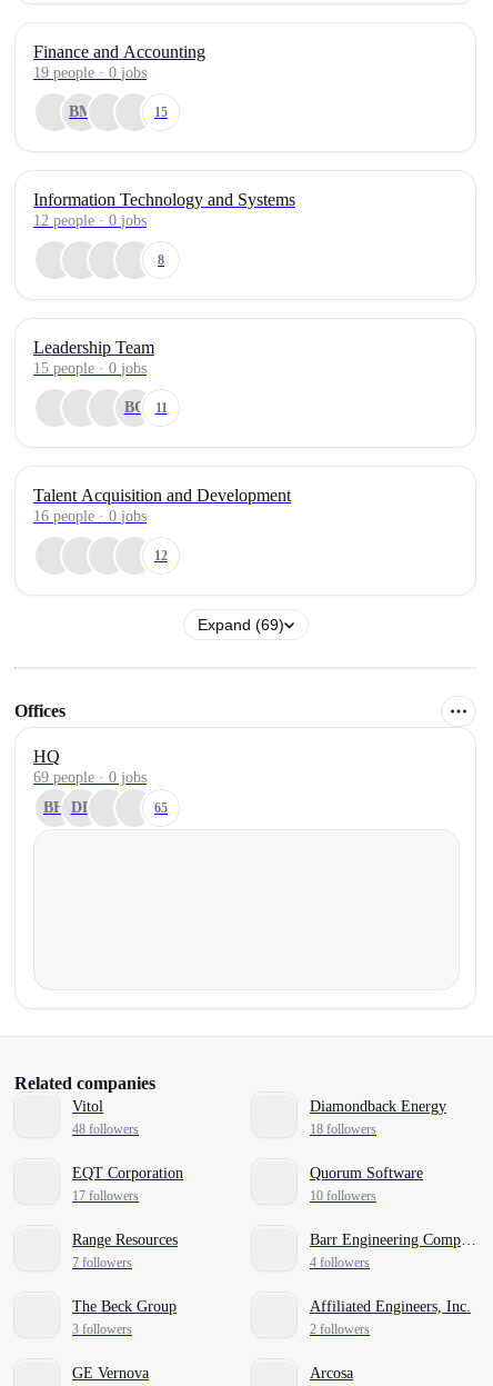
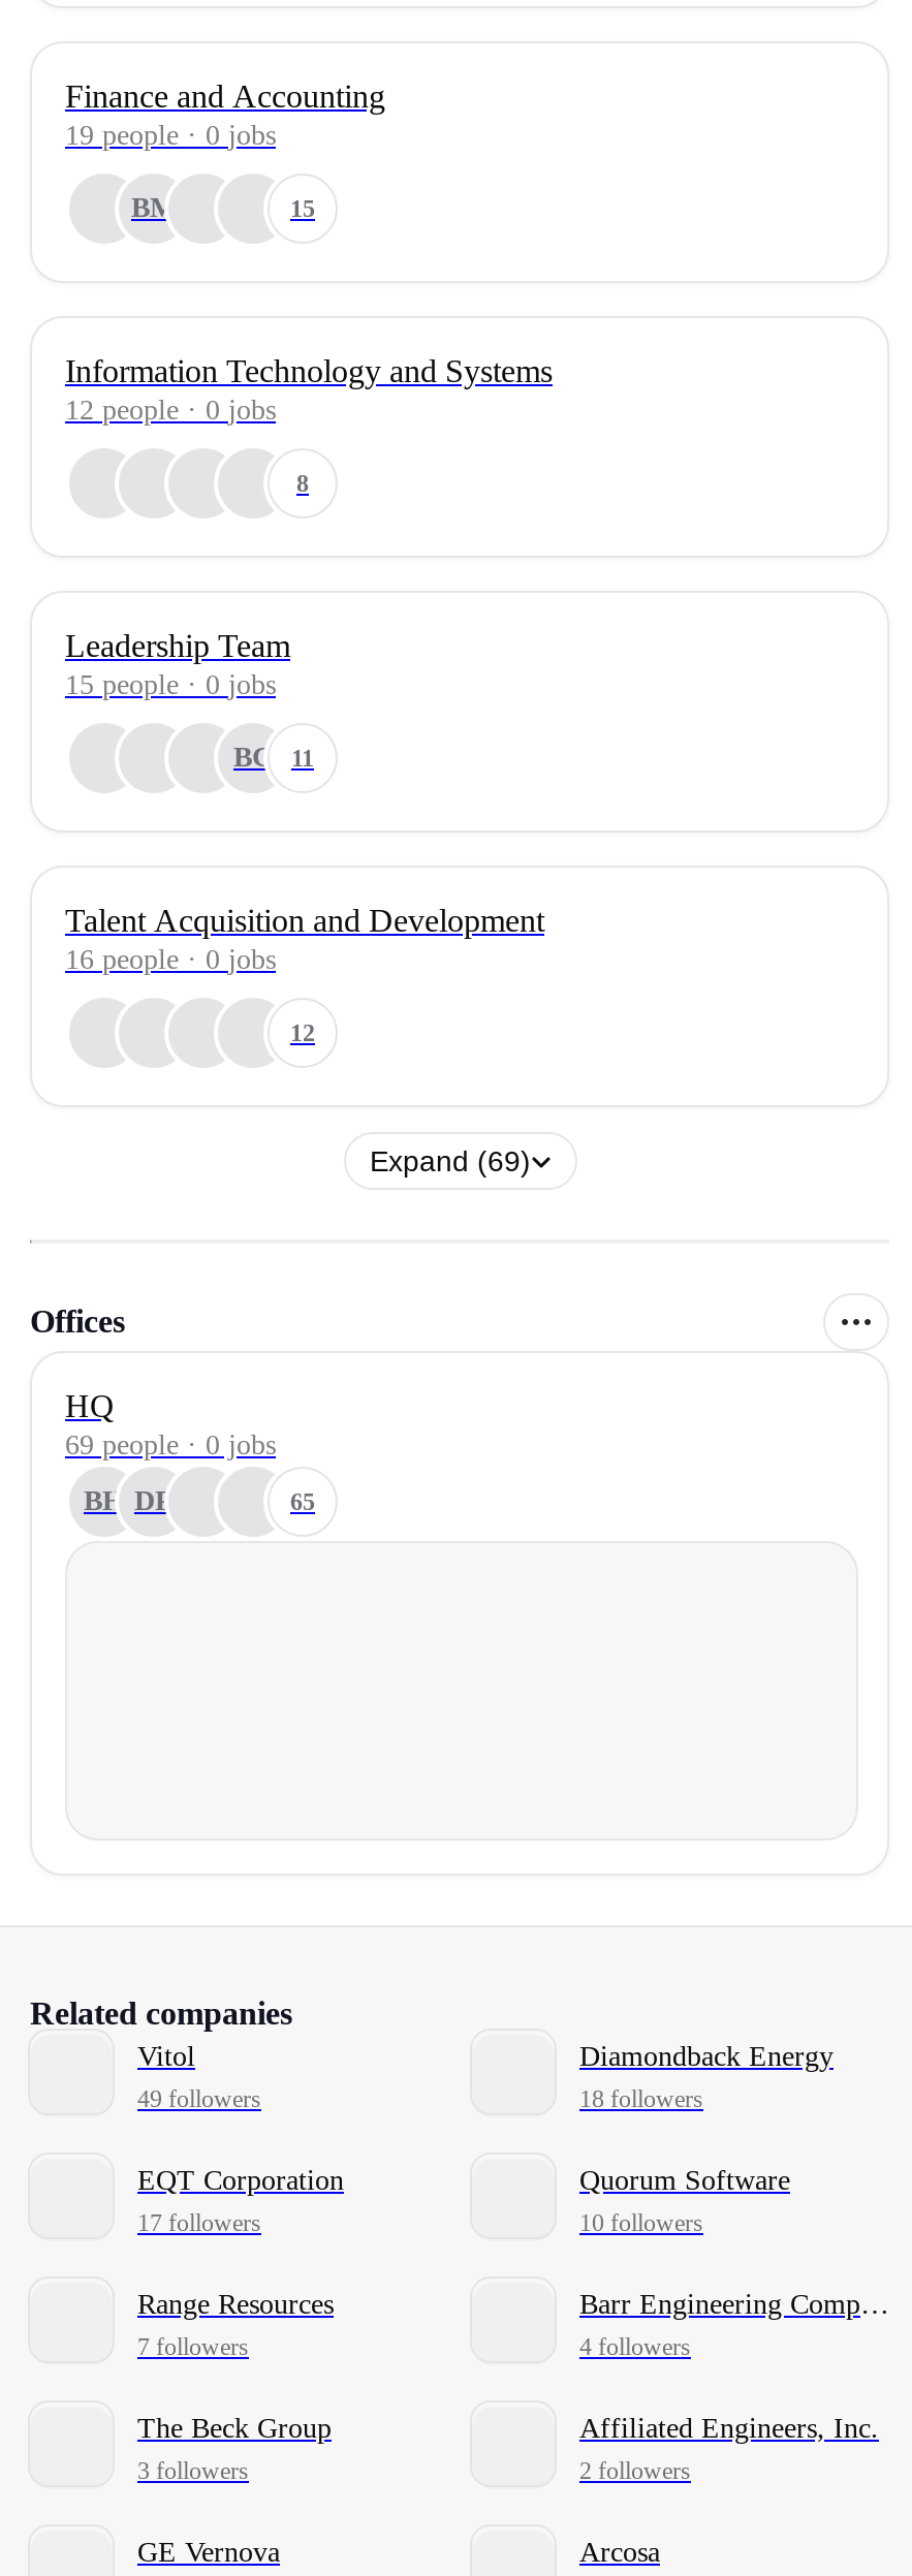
[72,1121,139,1137] 48 followers -> [137,2084,261,2113] 49 followers

